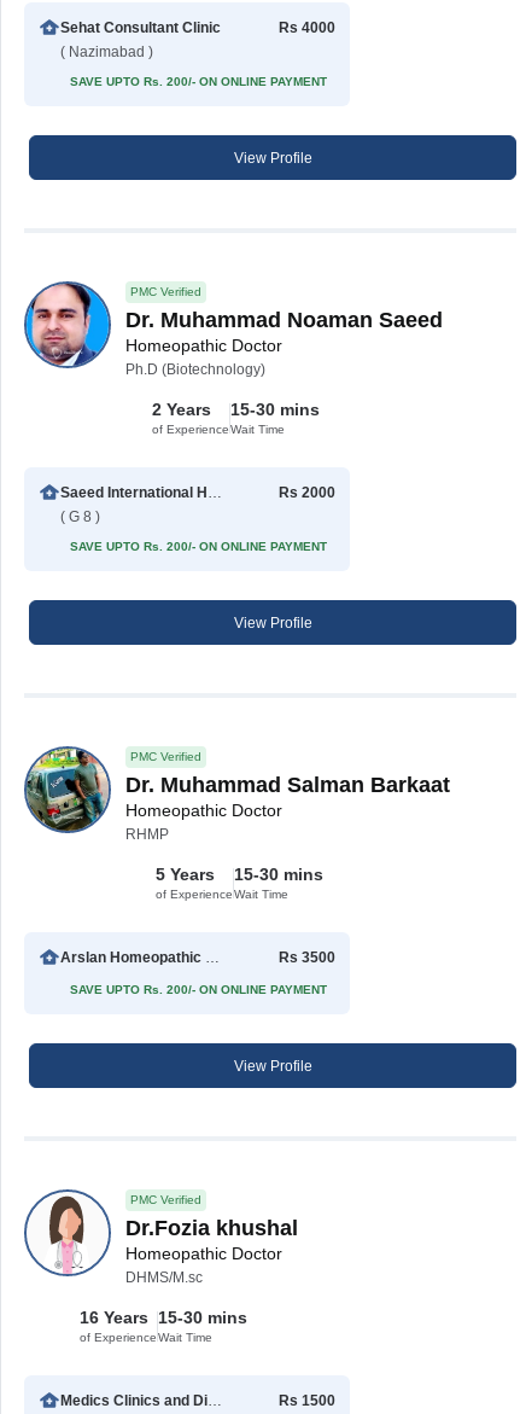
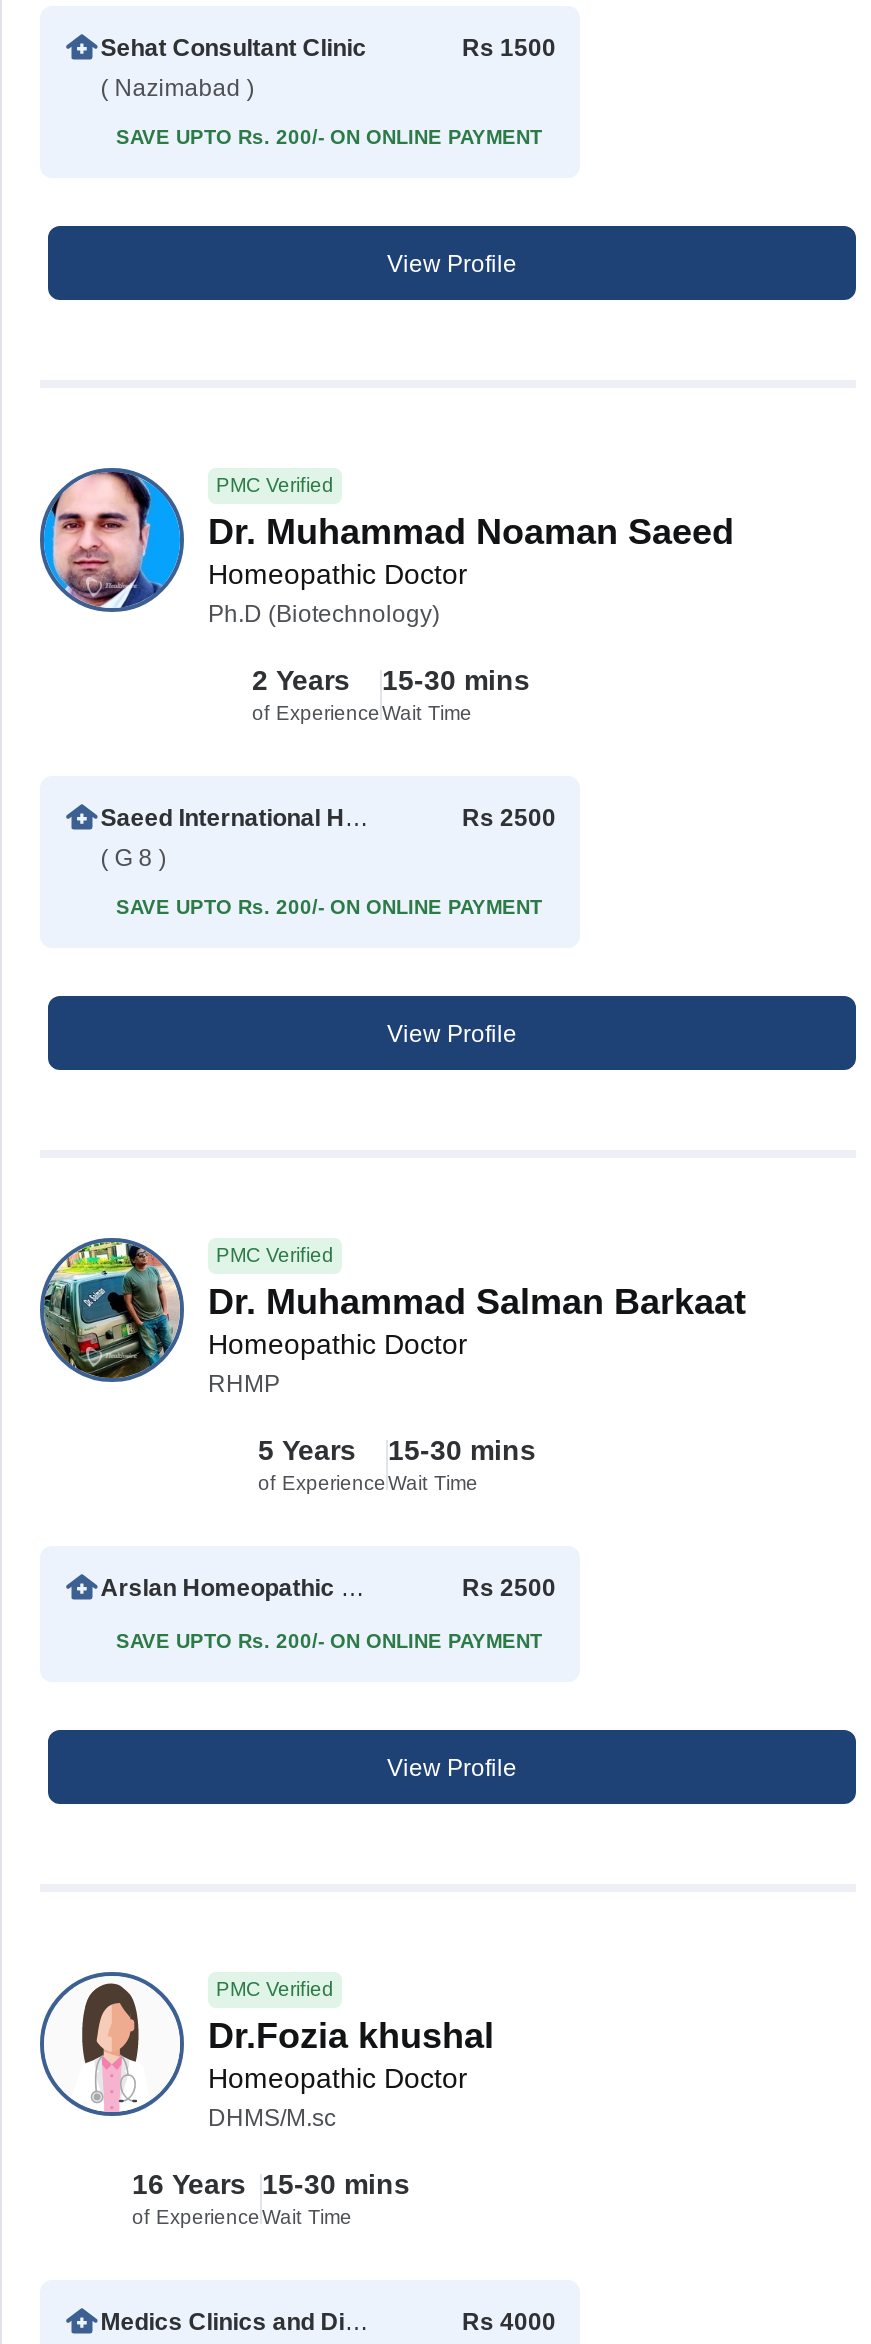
[279,19,335,36] Rs 4000 -> [462,34,556,62] Rs 1500
[279,484,335,501] Rs 2000 -> [462,804,556,832] Rs 2500
[279,949,335,966] Rs 3500 -> [462,1574,556,1602] Rs 2500
[279,1392,335,1409] Rs 1500 -> [462,2308,556,2336] Rs 4000

